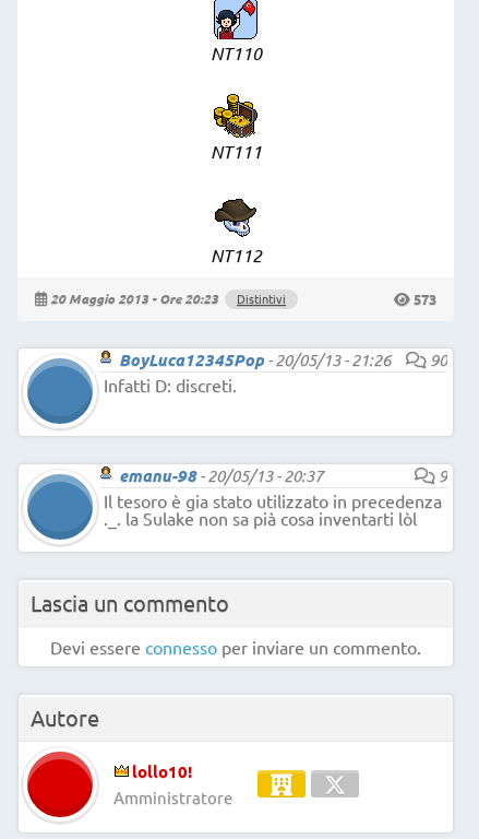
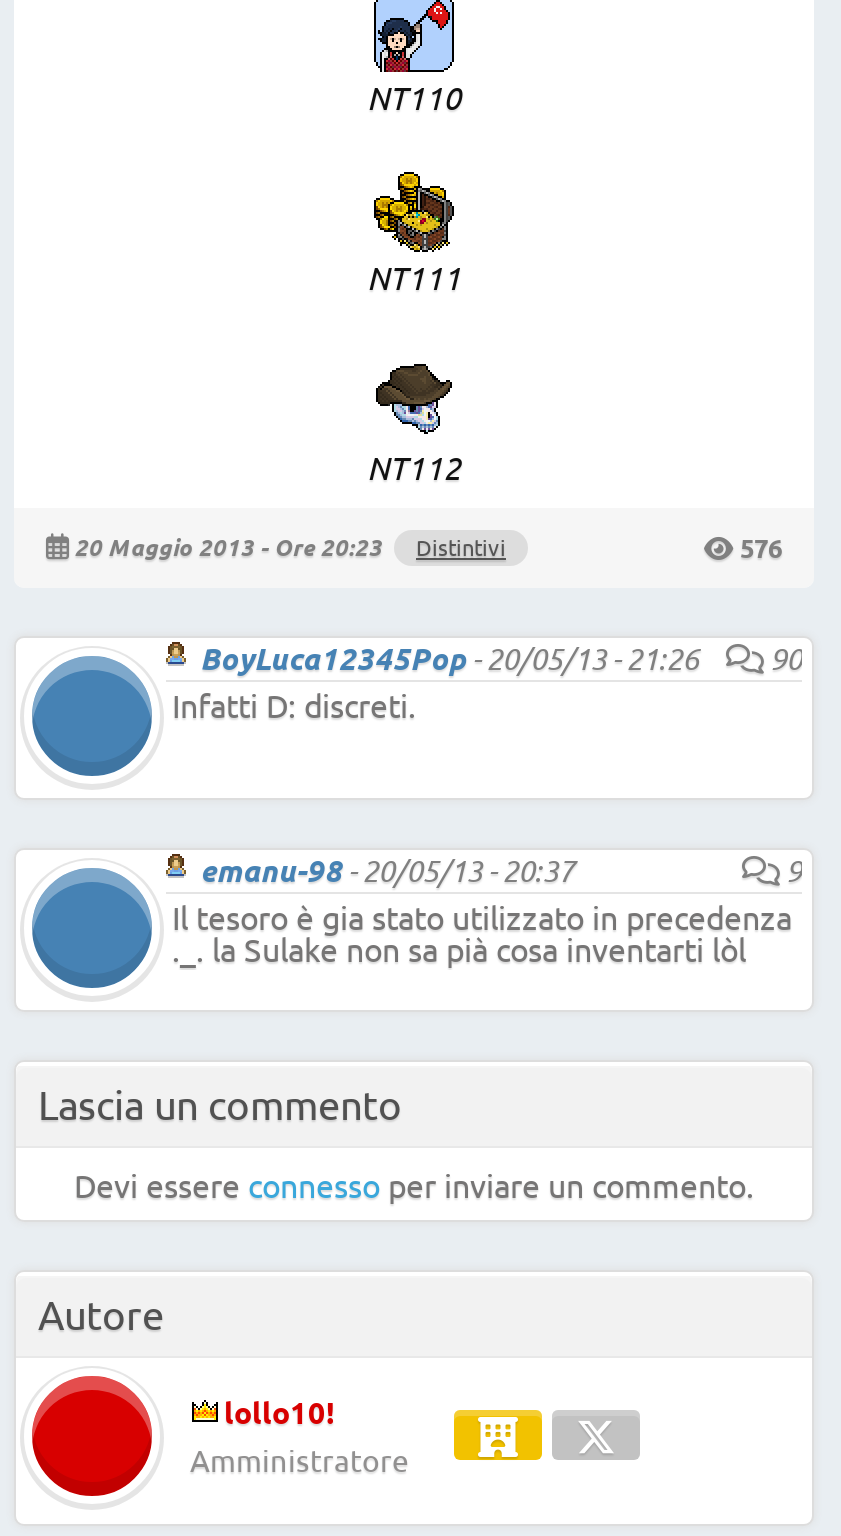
[414,289,436,308] 573 -> [740,530,782,564] 576

